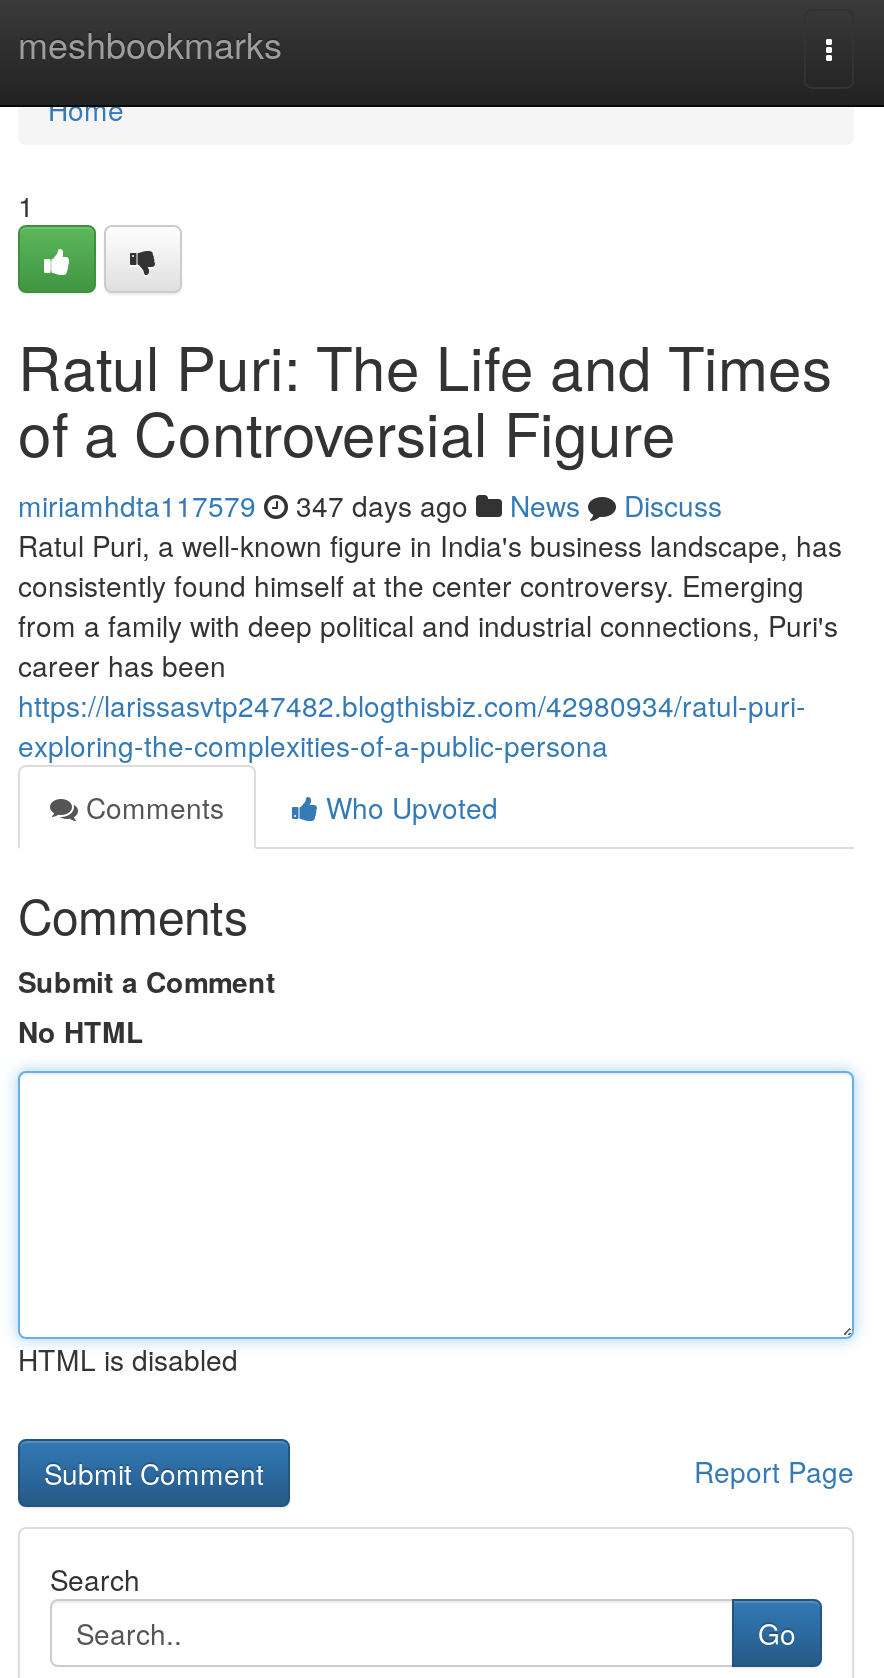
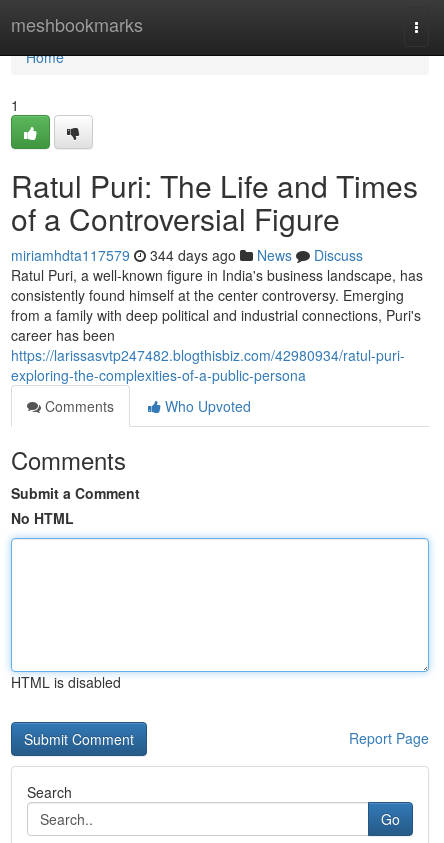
[18,485,722,525] miriamhdta117579 347 days ago News Discuss -> [11,245,363,265] miriamhdta117579 344 days ago News Discuss

